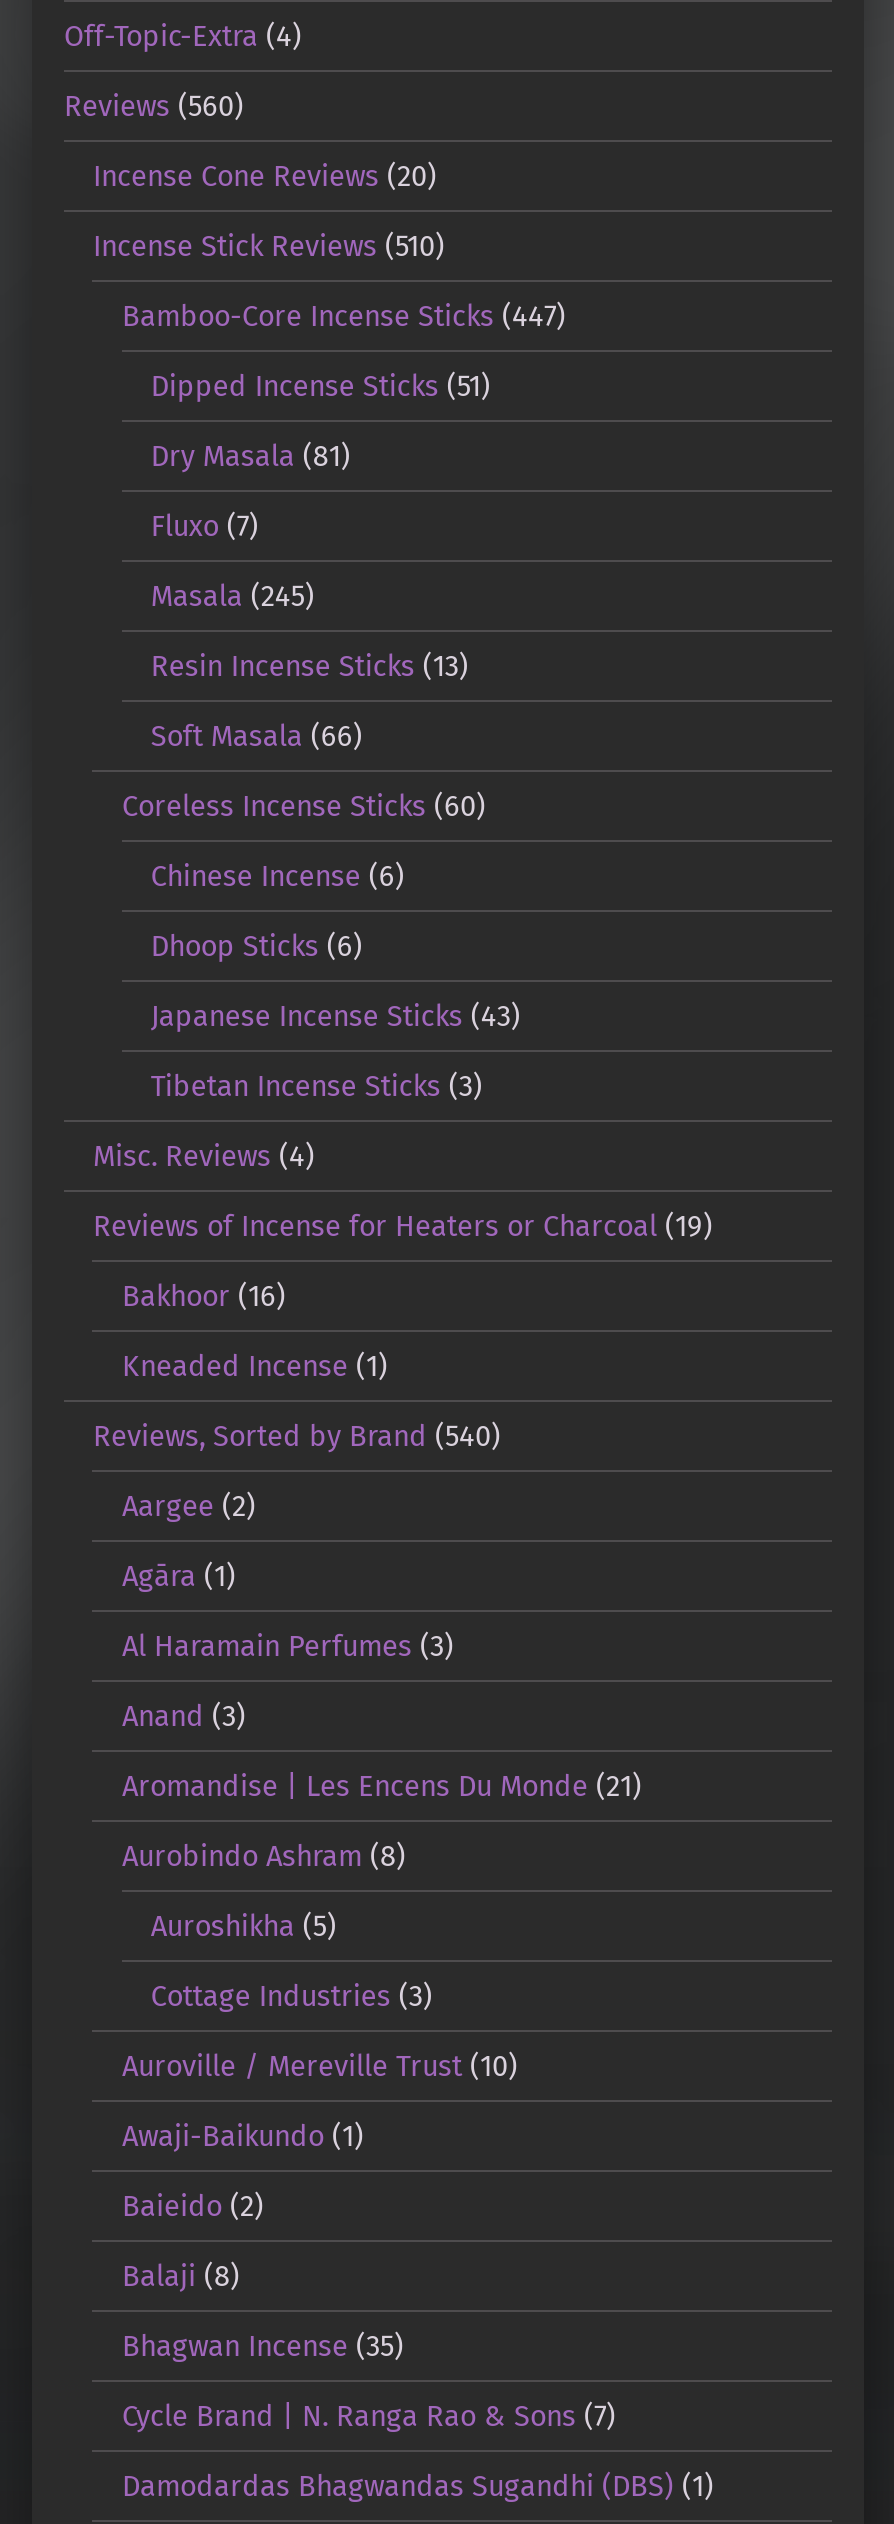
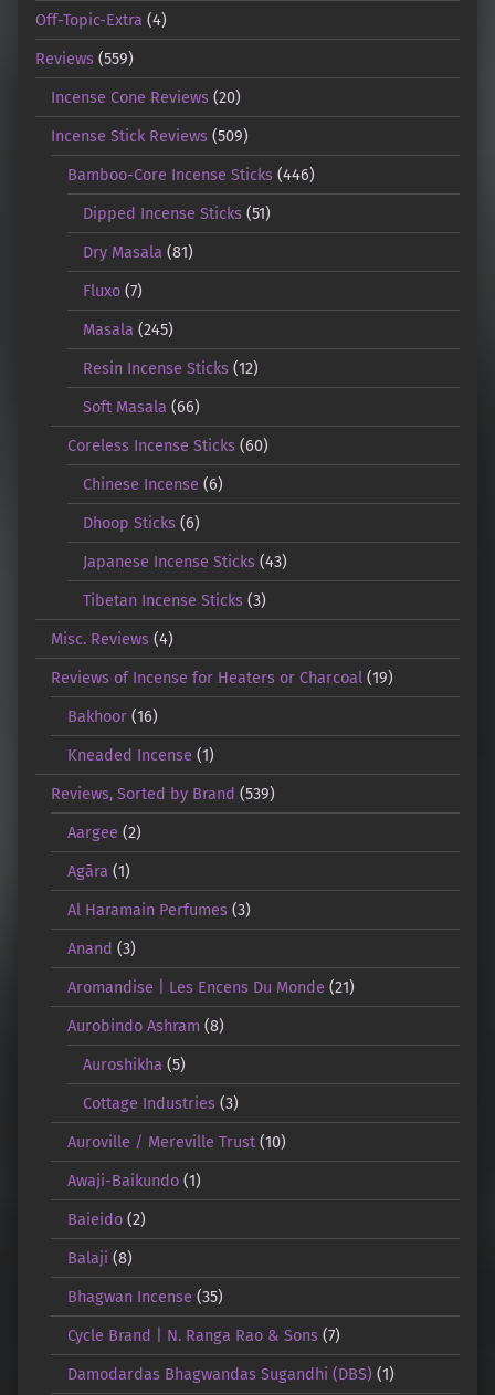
[64,88,244,124] Reviews (560) -> [35,48,134,68] Reviews (559)
[93,228,445,264] Incense Stick Reviews (510) -> [51,126,249,146] Incense Stick Reviews (509)
[122,298,566,334] Bamboo-Core Incense Sticks (447) -> [67,164,315,184] Bamboo-Core Incense Sticks (446)
[151,648,469,684] Resin Incense Sticks (13) -> [83,358,259,378] Resin Incense Sticks (12)
[93,1418,501,1454] Reviews, Sorted by Brand (540) -> [51,783,276,803] Reviews, Sorted by Brand (539)

